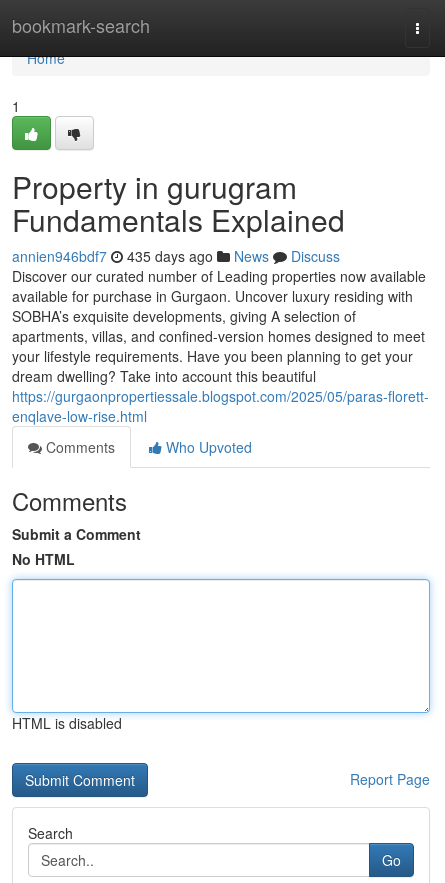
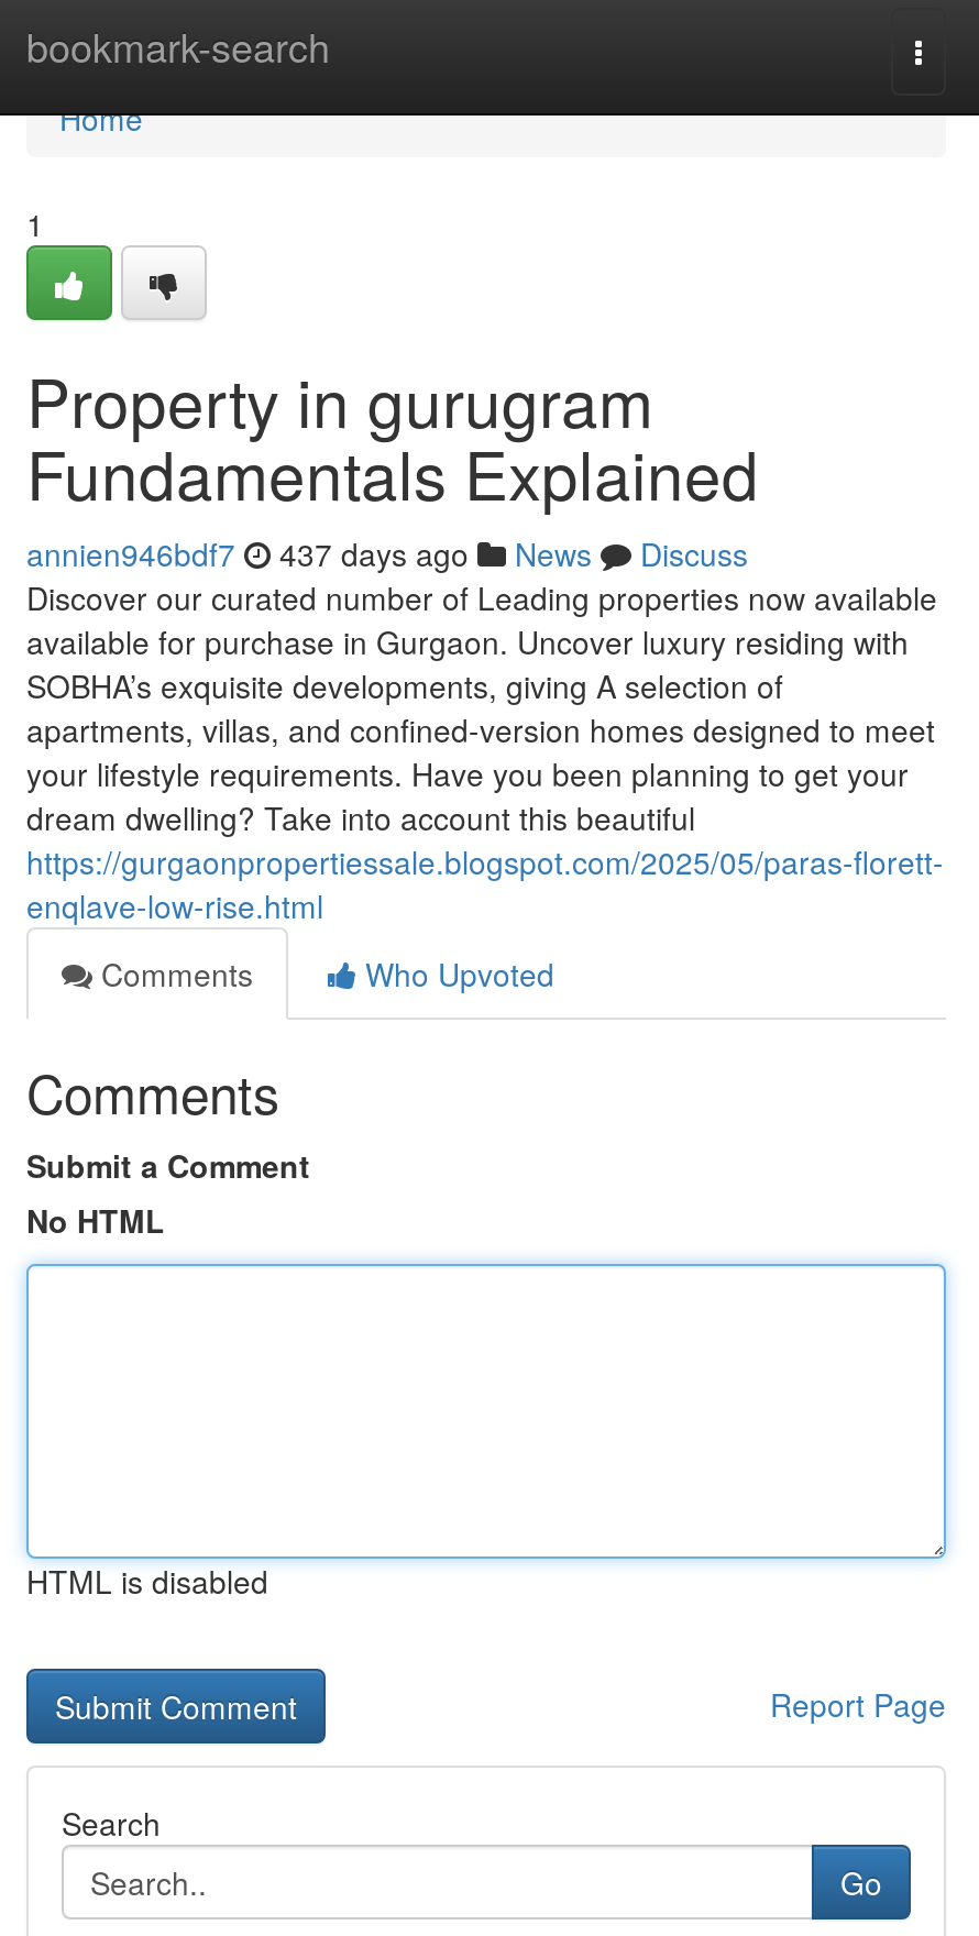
[12,246,340,266] annien946bdf7 435 days ago News Discuss -> [26,531,748,575] annien946bdf7 437 days ago News Discuss

